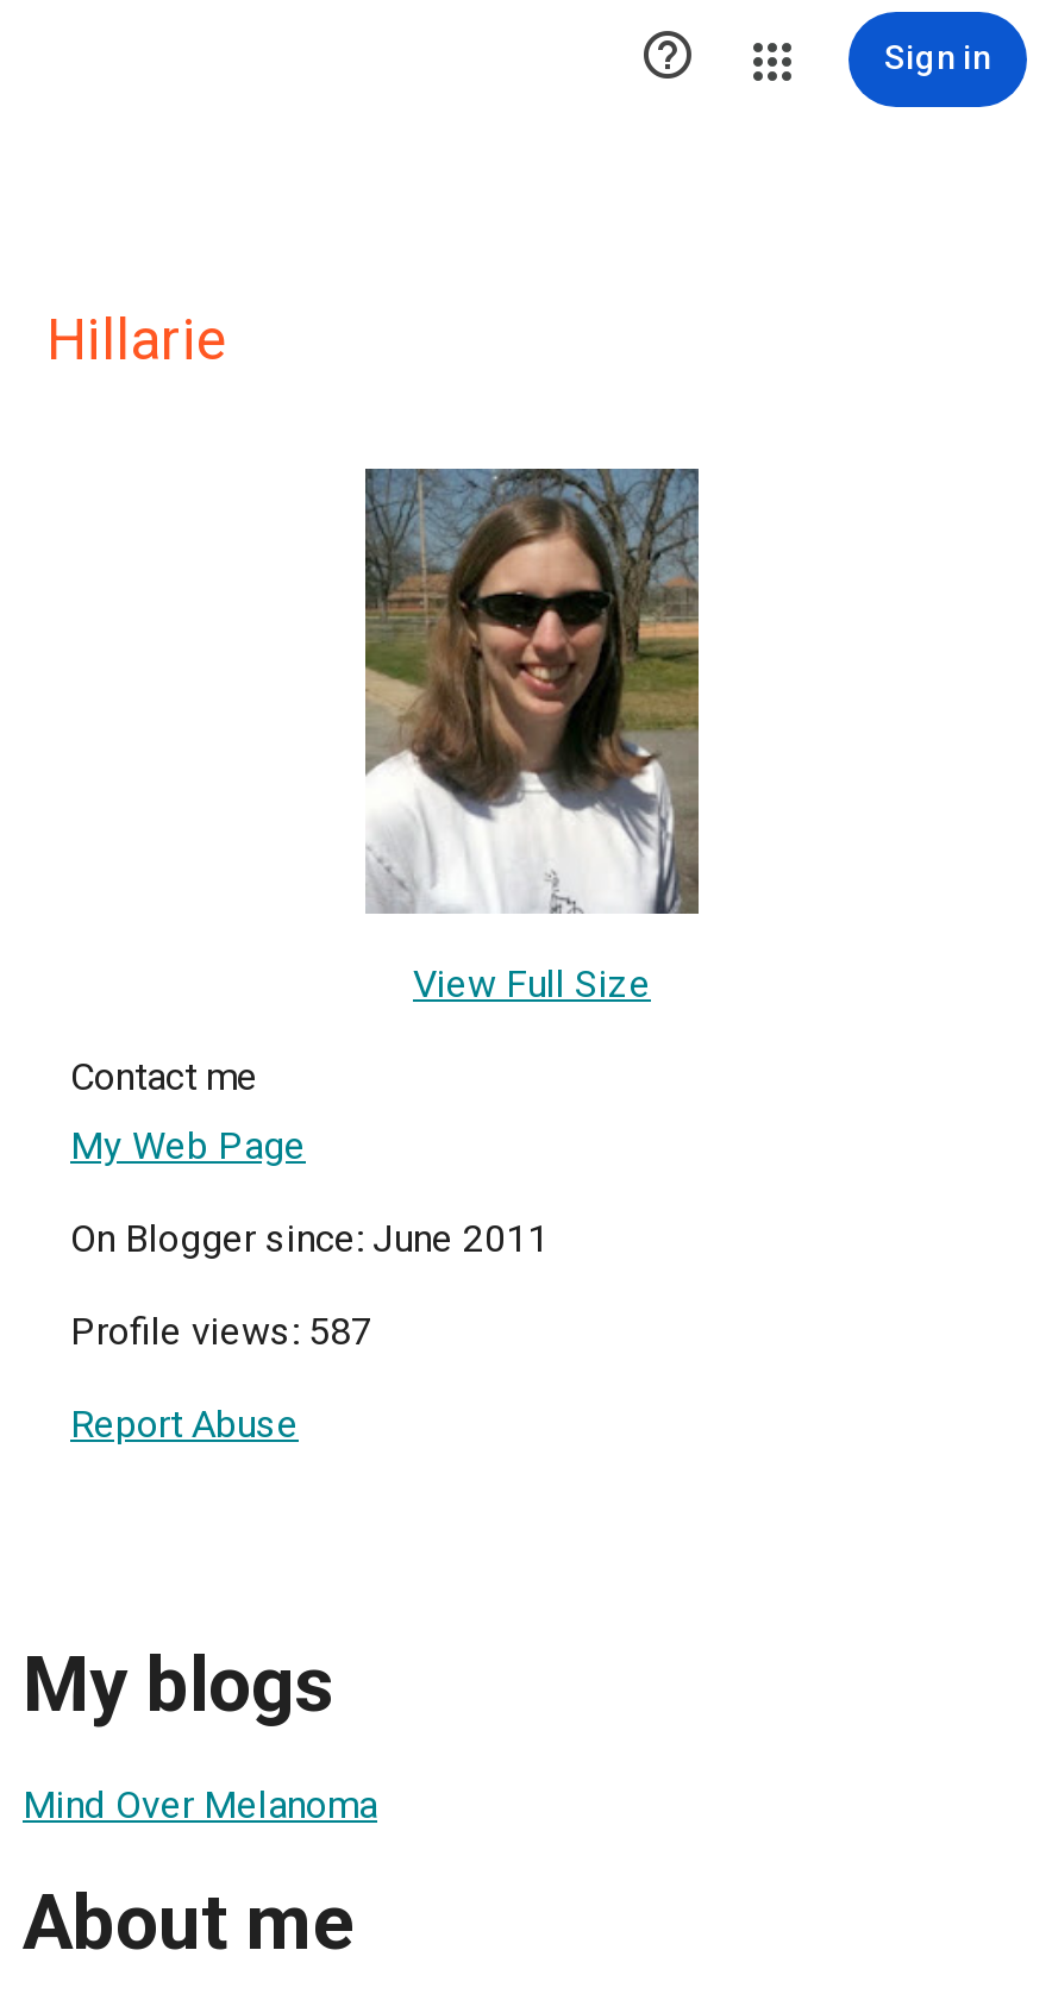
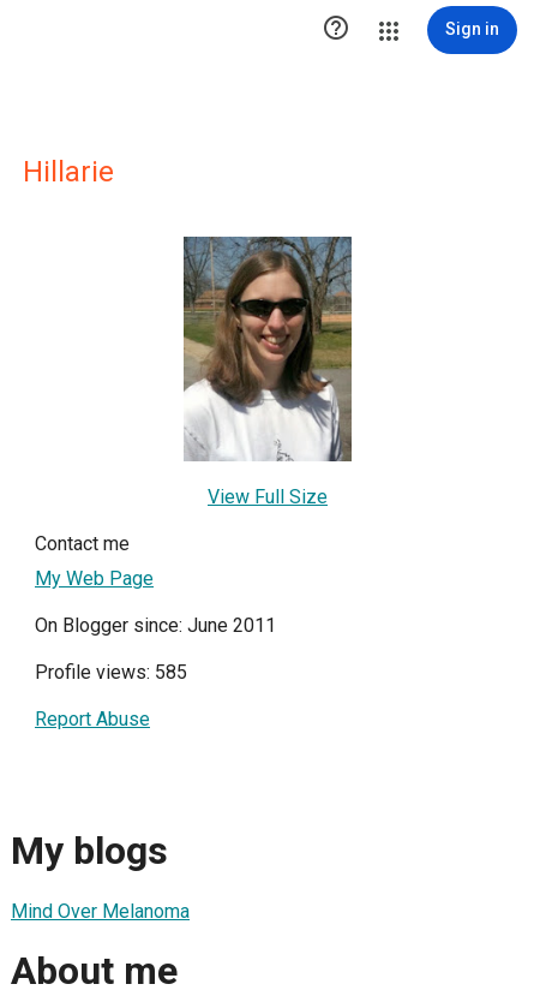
[70,1308,372,1353] Profile views: 587 -> [35,660,187,683] Profile views: 585

